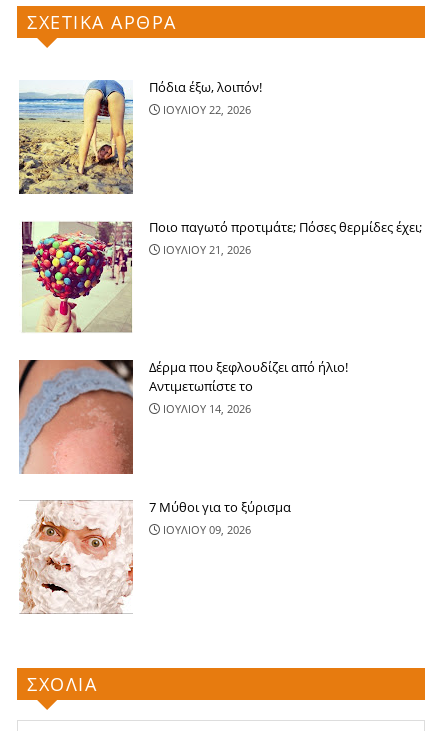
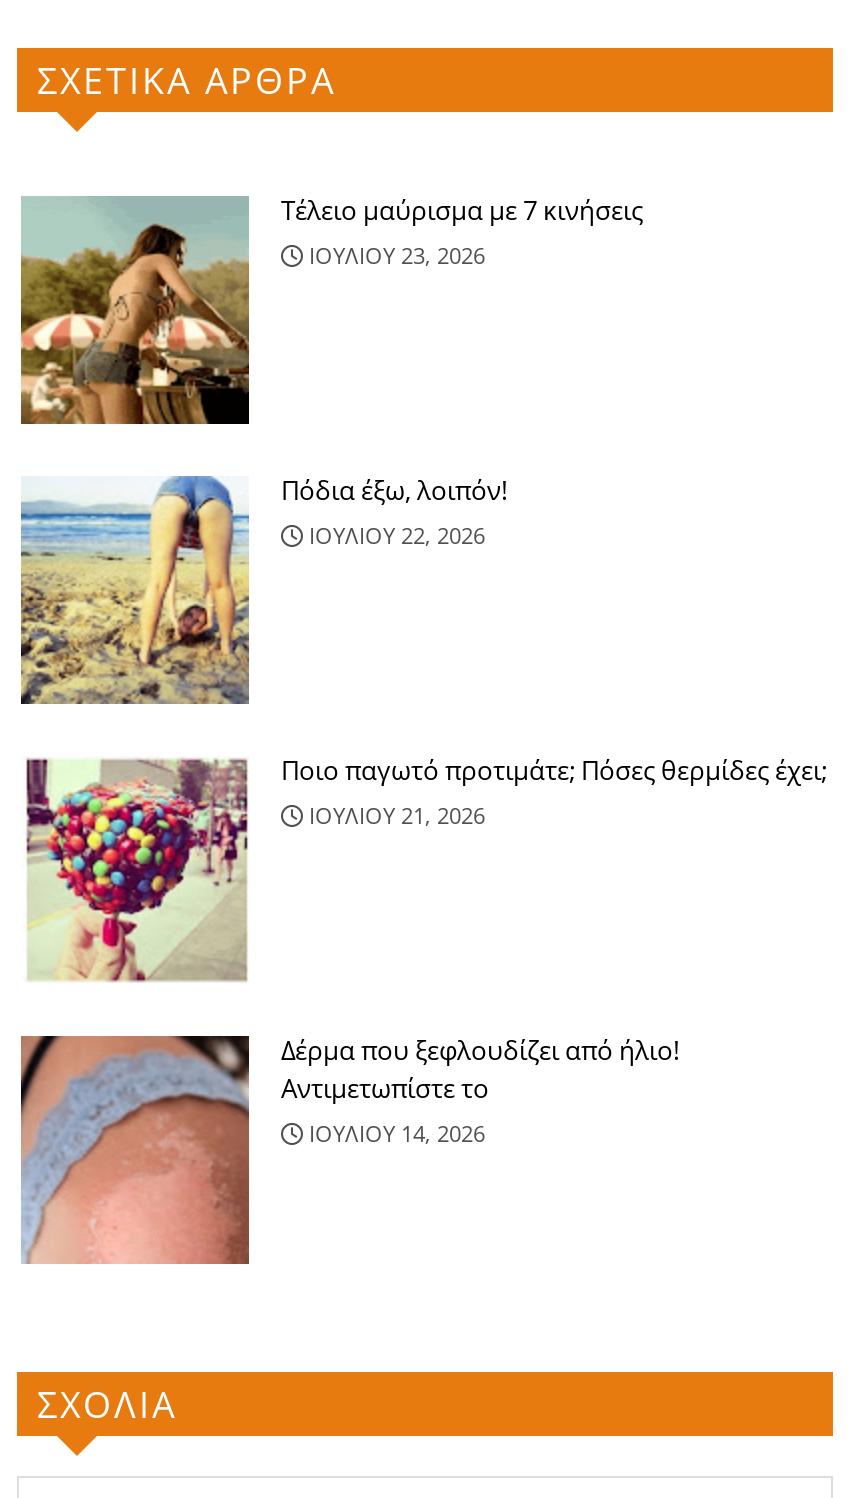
none -> [19,192,643,426] [image] | Τέλειο μαύρισμα με 7 κινήσεις | ΙΟΥΛΙΟΥ 23, 2026
moved [17,78,422,416] -> [17,472,827,1148]: [image] | Πόδια έξω, λοιπόν! | ΙΟΥΛΙΟΥ 22, 2026 | Ποιο παγωτό προτιμάτε; Πόσες θερμίδες έχει; | ΙΟΥΛΙΟΥ 21, 2026 | Δέρμα που ξεφλουδίζει από ήλιο! | Αντιμετωπίστε το | ΙΟΥΛΙΟΥ 14, 2026
moved [17,358,135,475] -> [17,1032,253,1266]: [image]
[19,498,291,614] [image] | 7 Μύθοι για το ξύρισμα | ΙΟΥΛΙΟΥ 09, 2026 -> none

